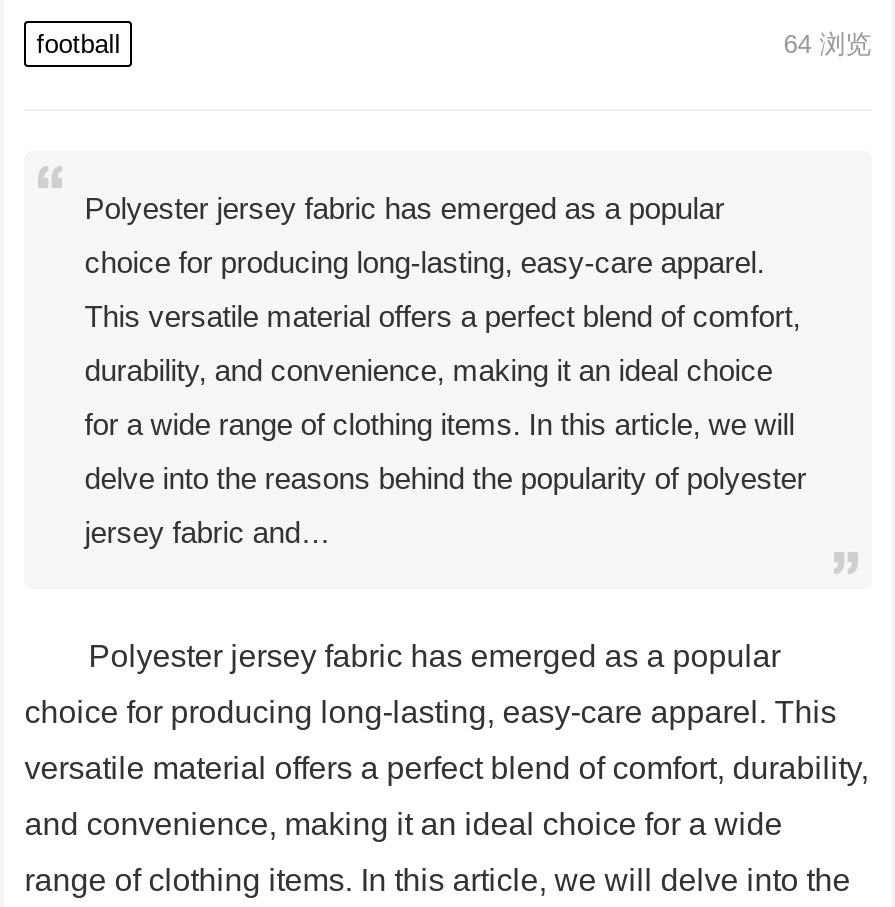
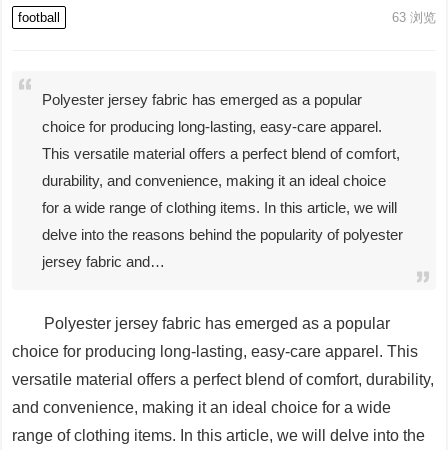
[784,29,872,59] 64浏览 -> [392,10,436,25] 63浏览

